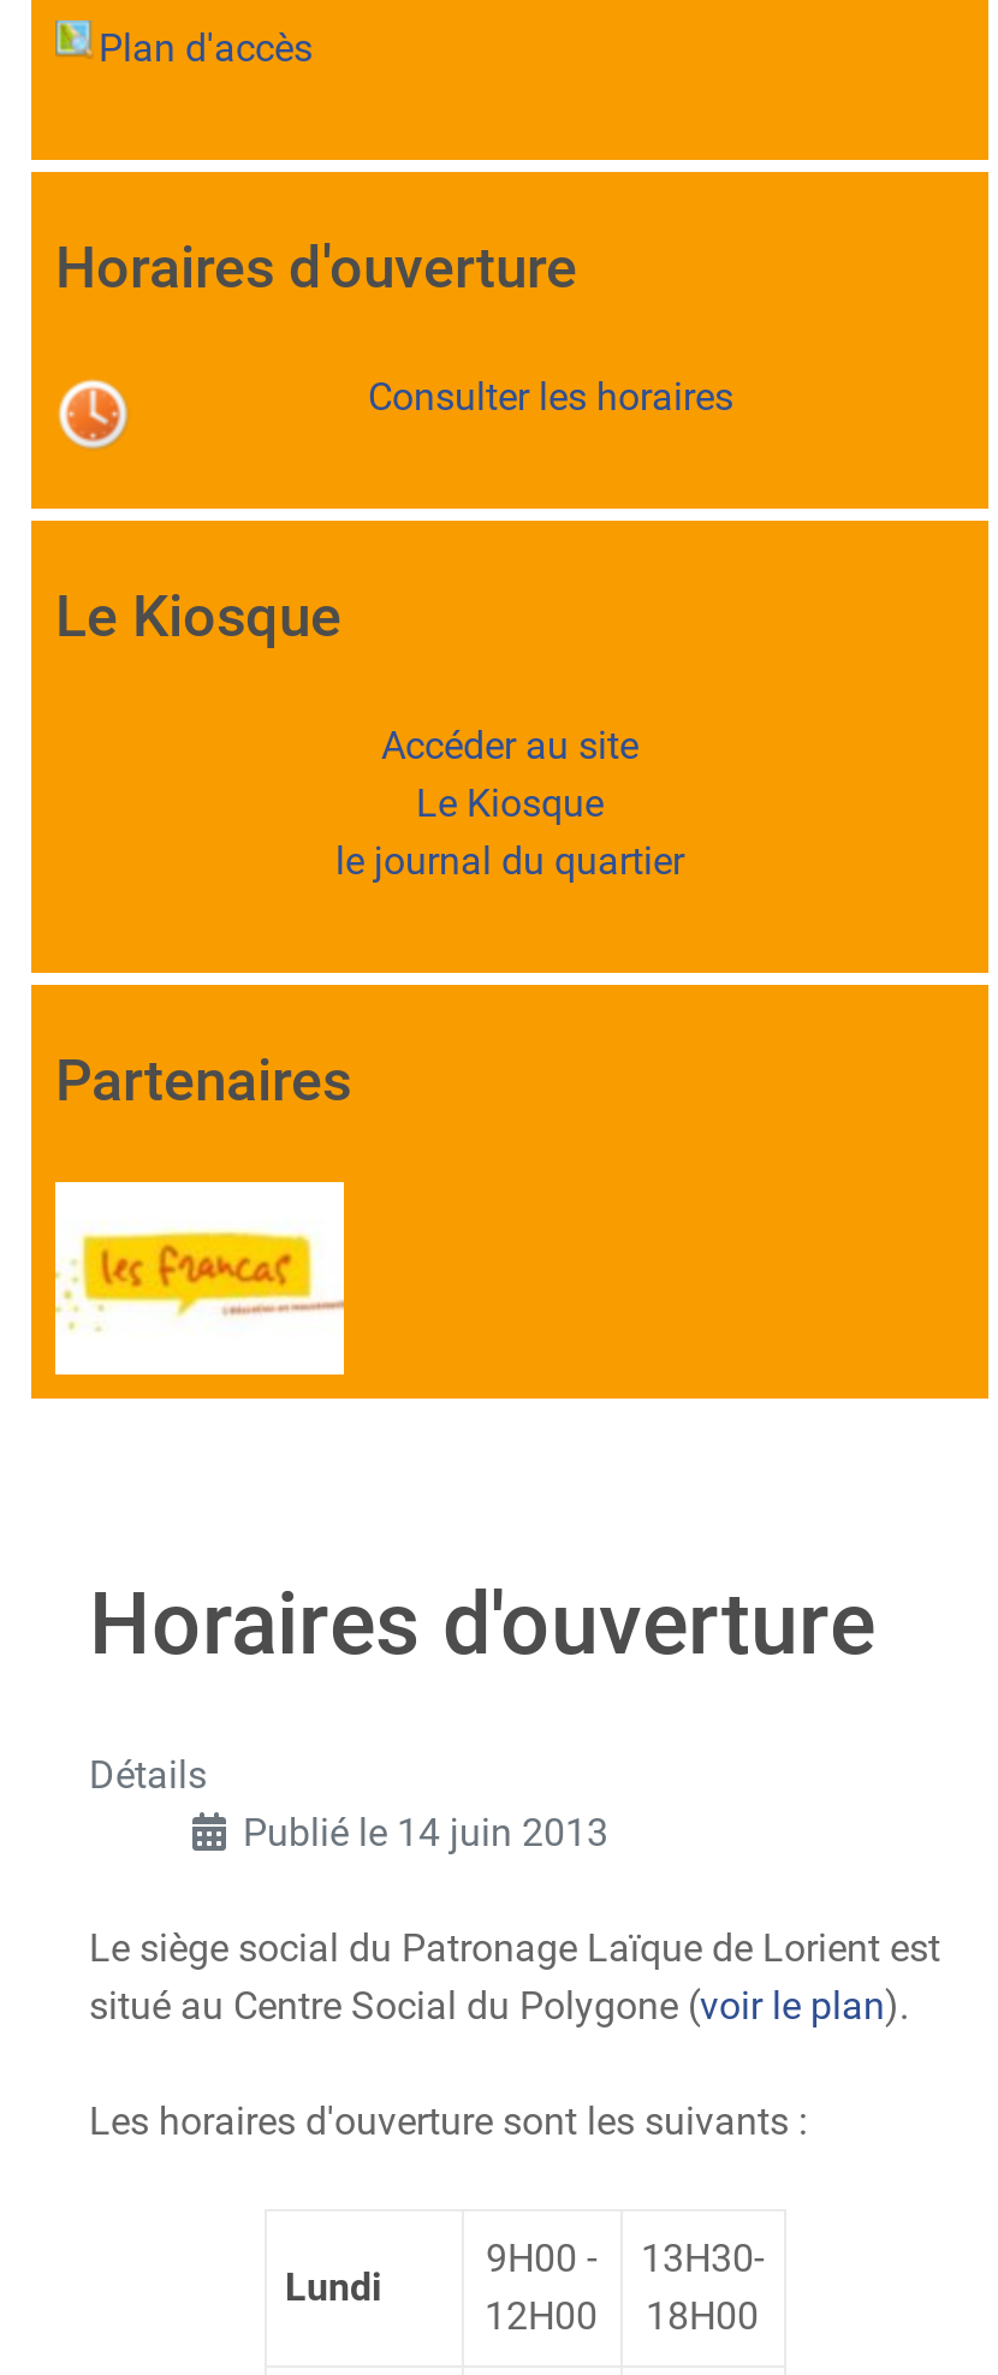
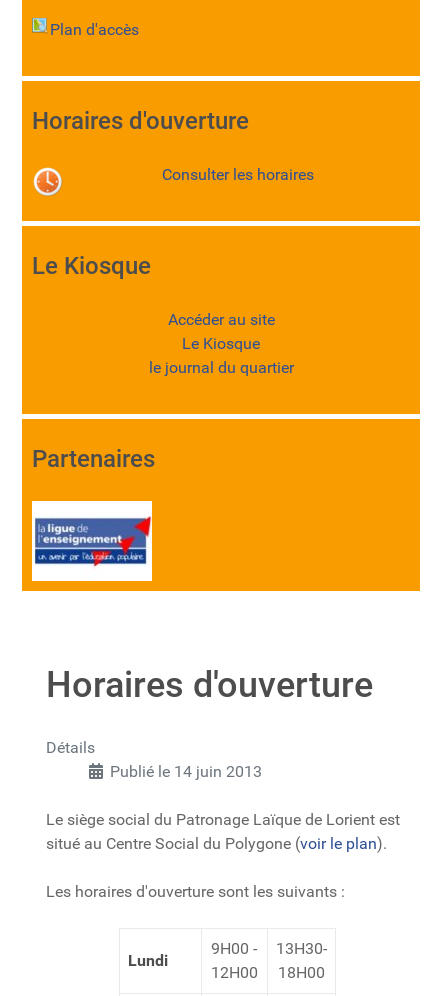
[55,1221,344,1338] [image] -> [34,516,152,567] [image]

